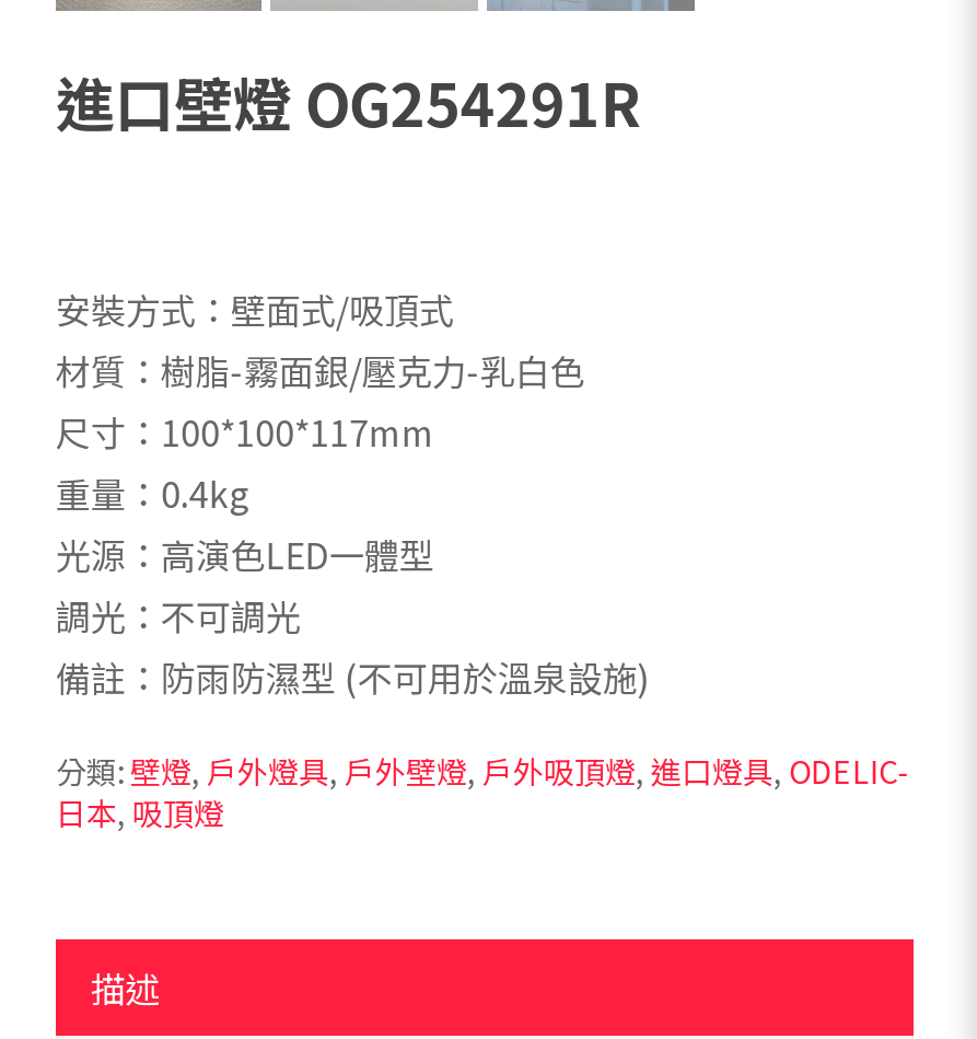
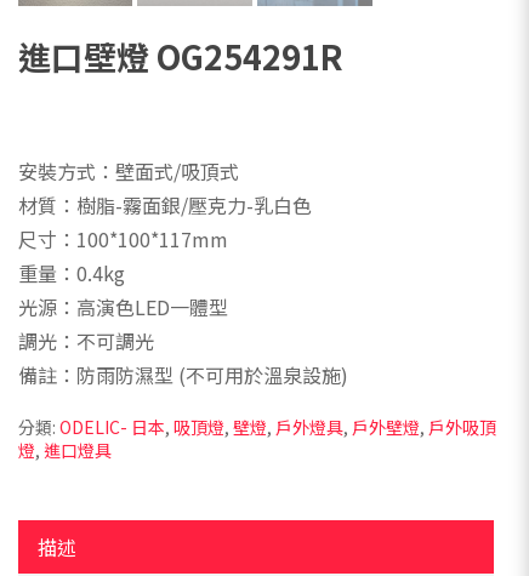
[56,750,911,835] 分類:壁燈,戶外燈具,戶外壁燈,戶外吸頂燈,進口燈具, ODELIC- | 日本,吸頂燈 -> [18,415,496,462] 分類: ODELIC- 日本,吸頂燈,壁燈,戶外燈具,戶外壁燈,戶外吸頂 | 燈,進口燈具

